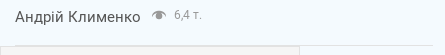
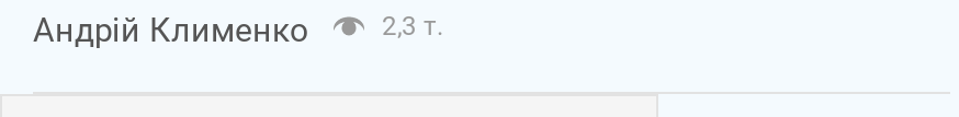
[174,8,202,22] 6,4 т. -> [382,12,443,42] 2,3 т.

